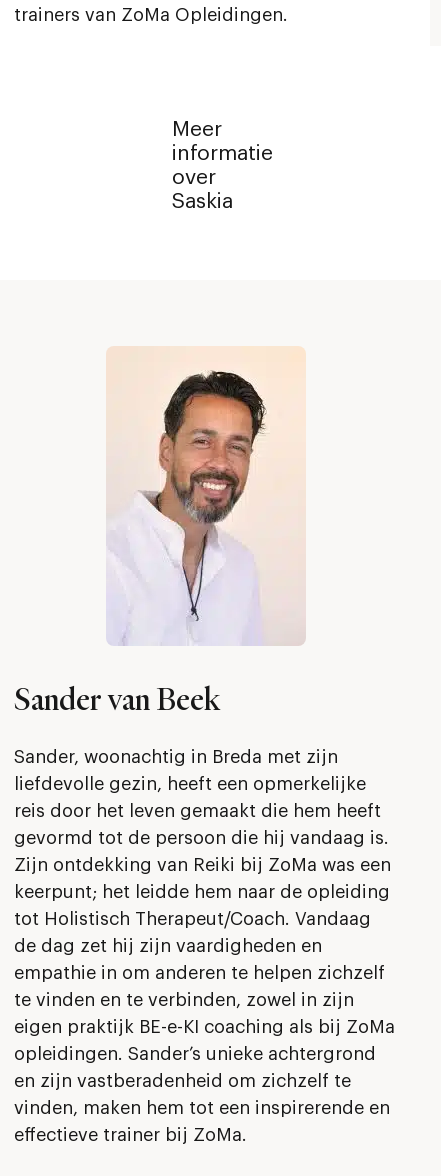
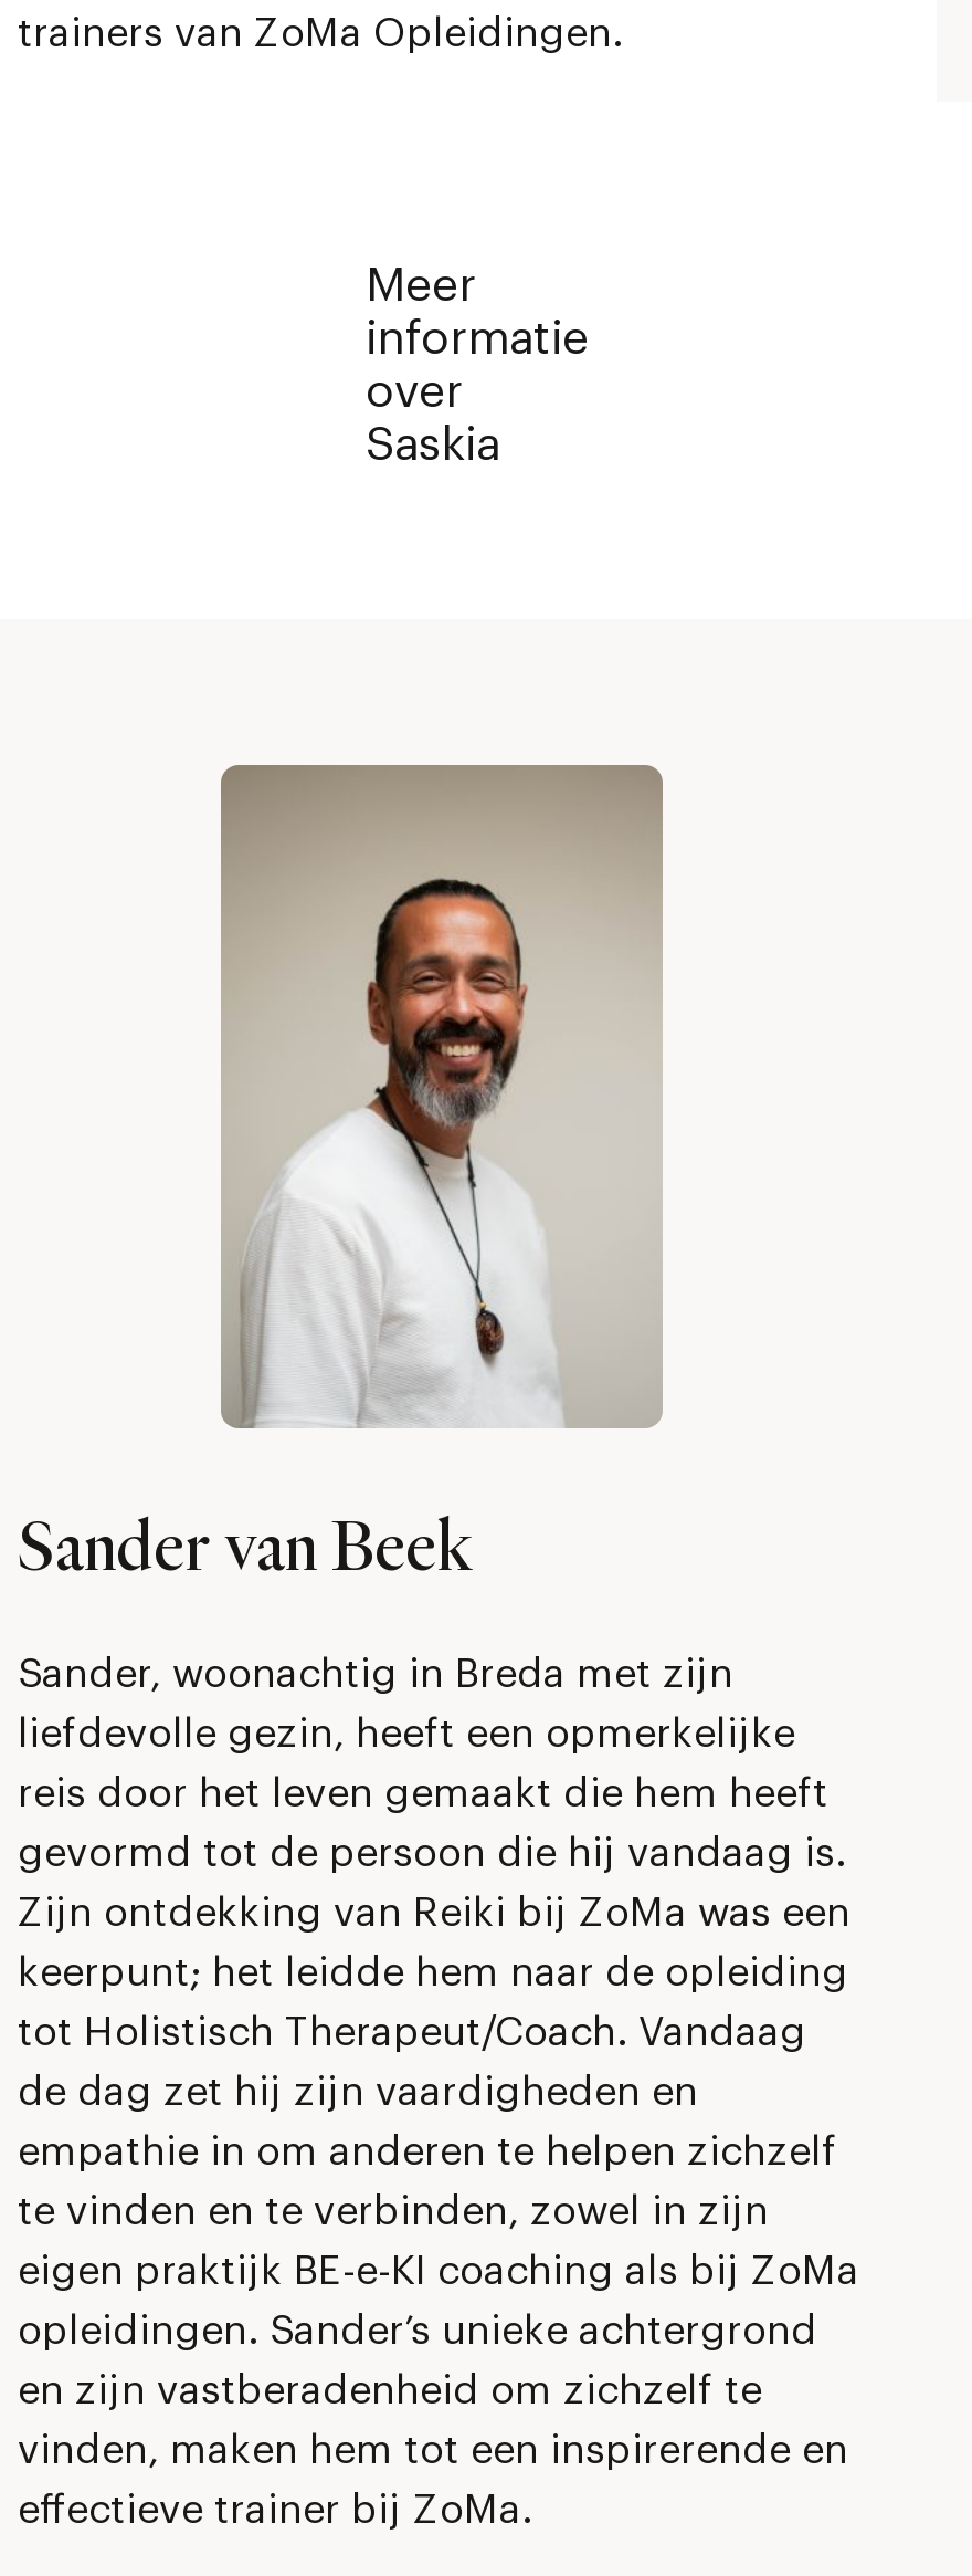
[106,346,306,646] [image] -> [219,763,665,1431] [image]

